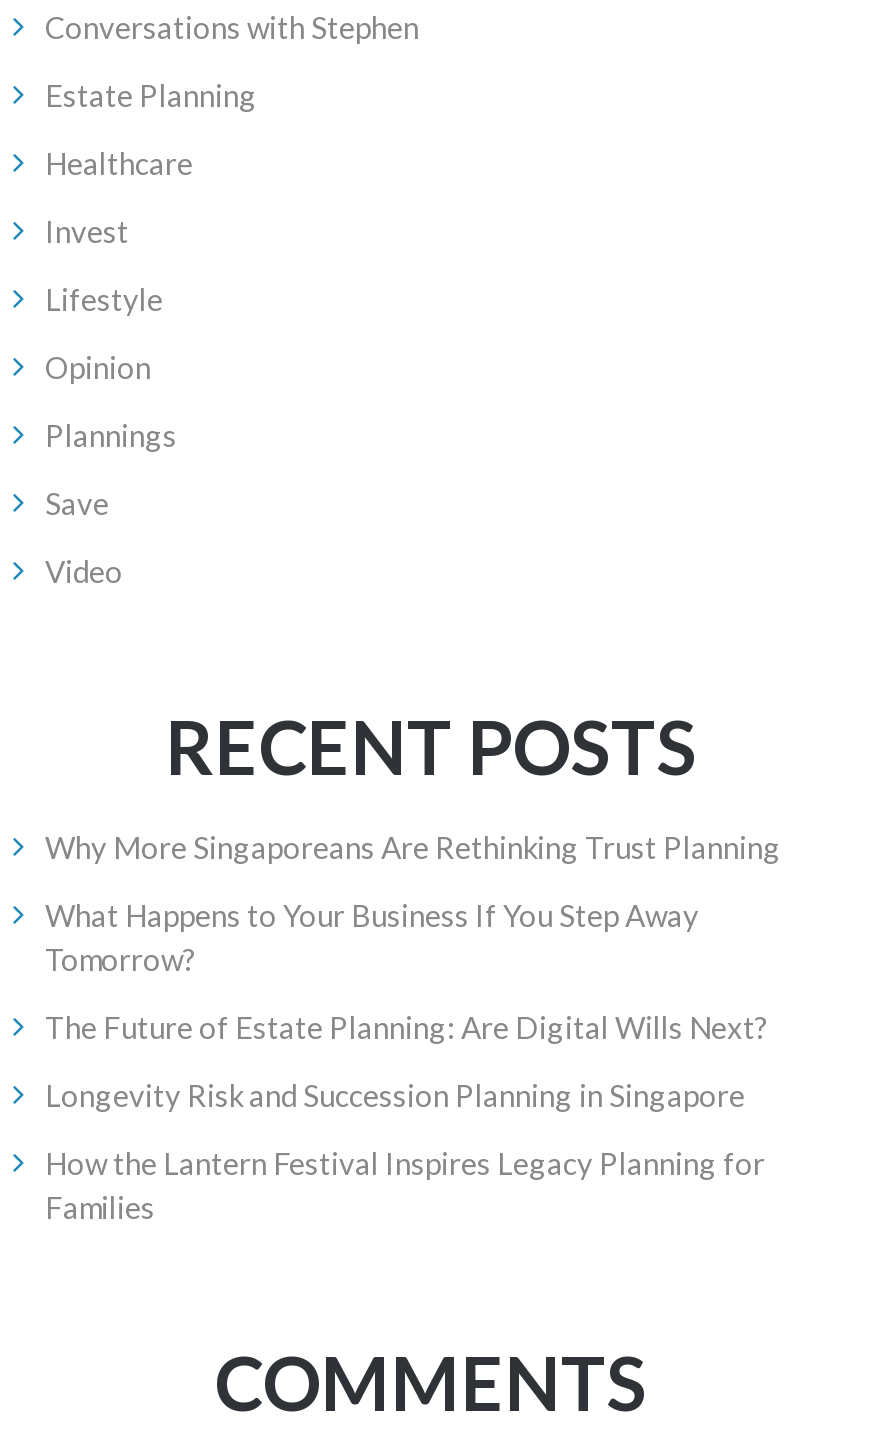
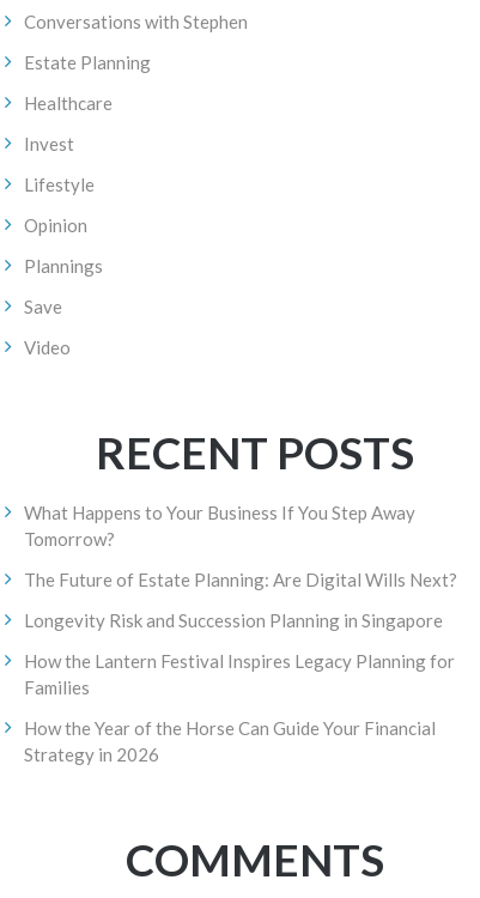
[45,829,781,865] Why More Singaporeans Are Rethinking Trust Planning -> none
moved [45,897,769,1225] -> [24,502,457,698]: What Happens to Your Business If You Step Away | Tomorrow? | The Future of Estate Planning: Are Digital Wills Next? | Longevity Risk and Succession Planning in Singapore | How the Lantern Festival Inspires Legacy Planning for | Families
none -> [24,717,436,765] How the Year of the Horse Can Guide Your Financial | Strategy in 2026

